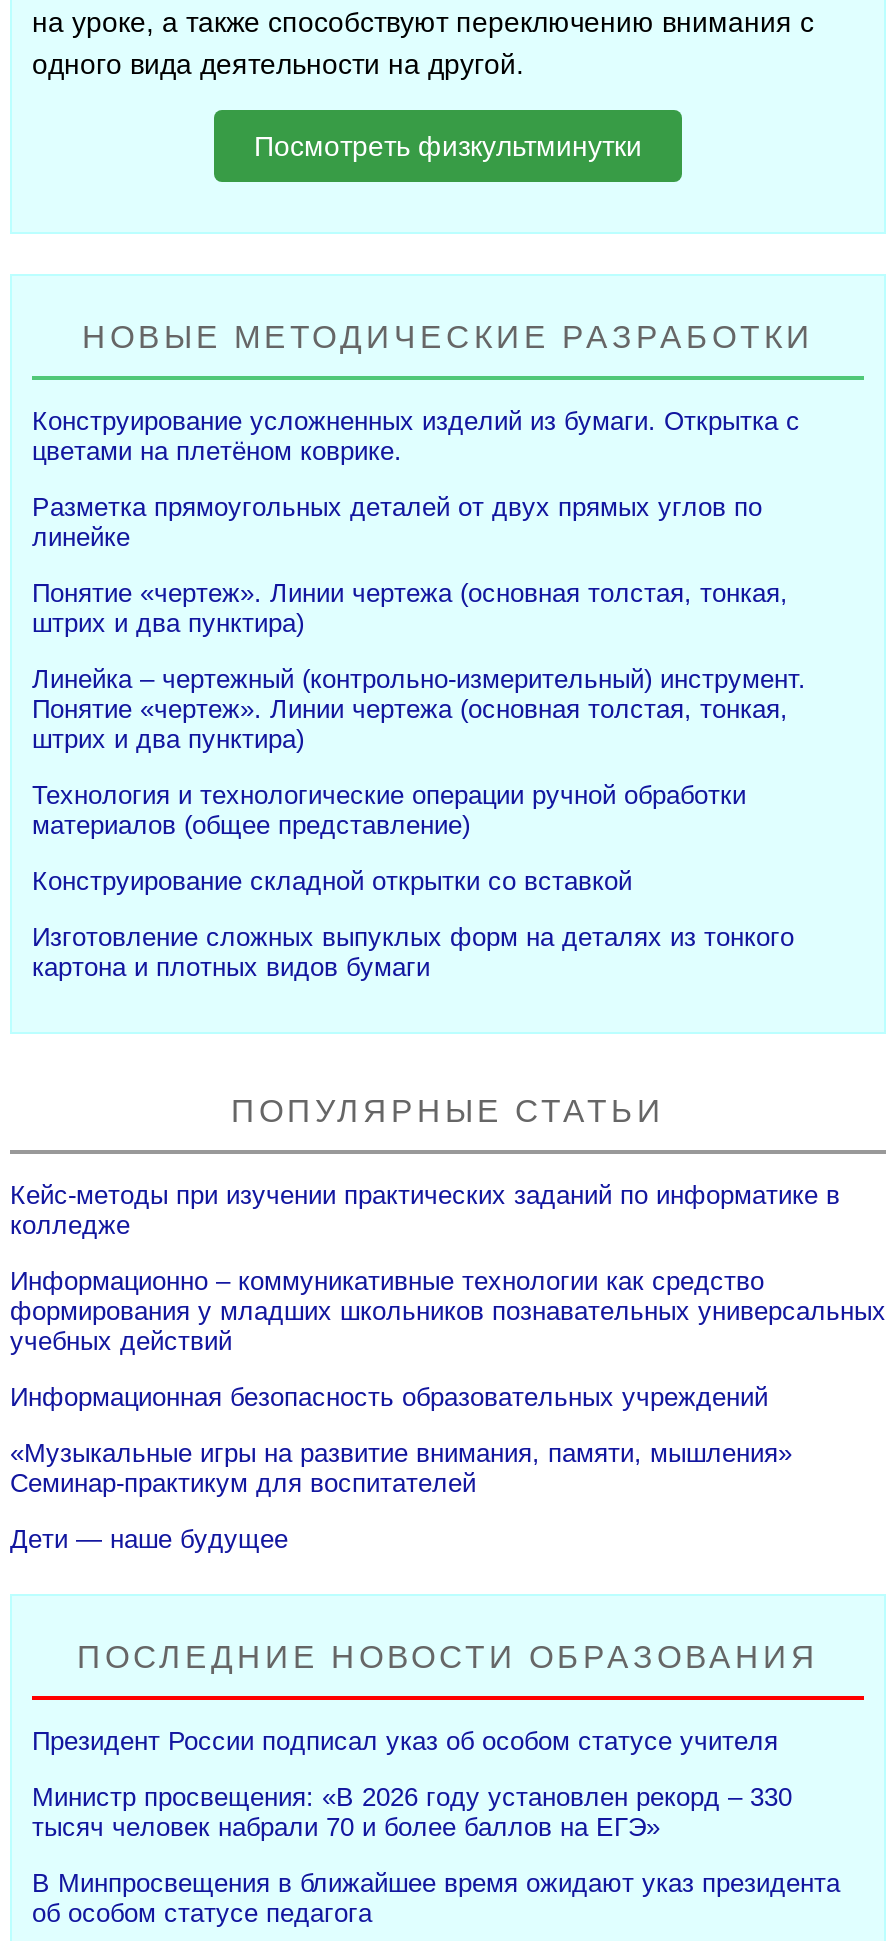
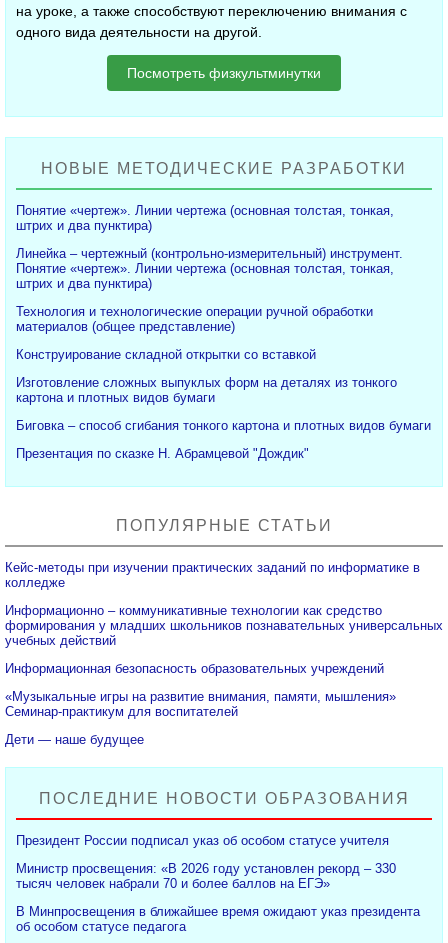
[32,406,800,552] Конструирование усложненных изделий из бумаги. Открытка с | цветами на плетёном коврике. | Разметка прямоугольных деталей от двух прямых углов по | линейке -> none
moved [32,578,806,982] -> [16,203,403,405]: Понятие «чертеж». Линии чертежа (основная толстая, тонкая, | штрих и два пунктира) | Линейка – чертежный (контрольно-измерительный) инструмент. | ... | Изготовление сложных выпуклых форм на деталях из тонкого | картона и плотных видов бумаги
none -> [16,418,431,461] Биговка – способ сгибания тонкого картона и плотных видов бумаги | Презентация по сказке Н. Абрамцевой "Дождик"

